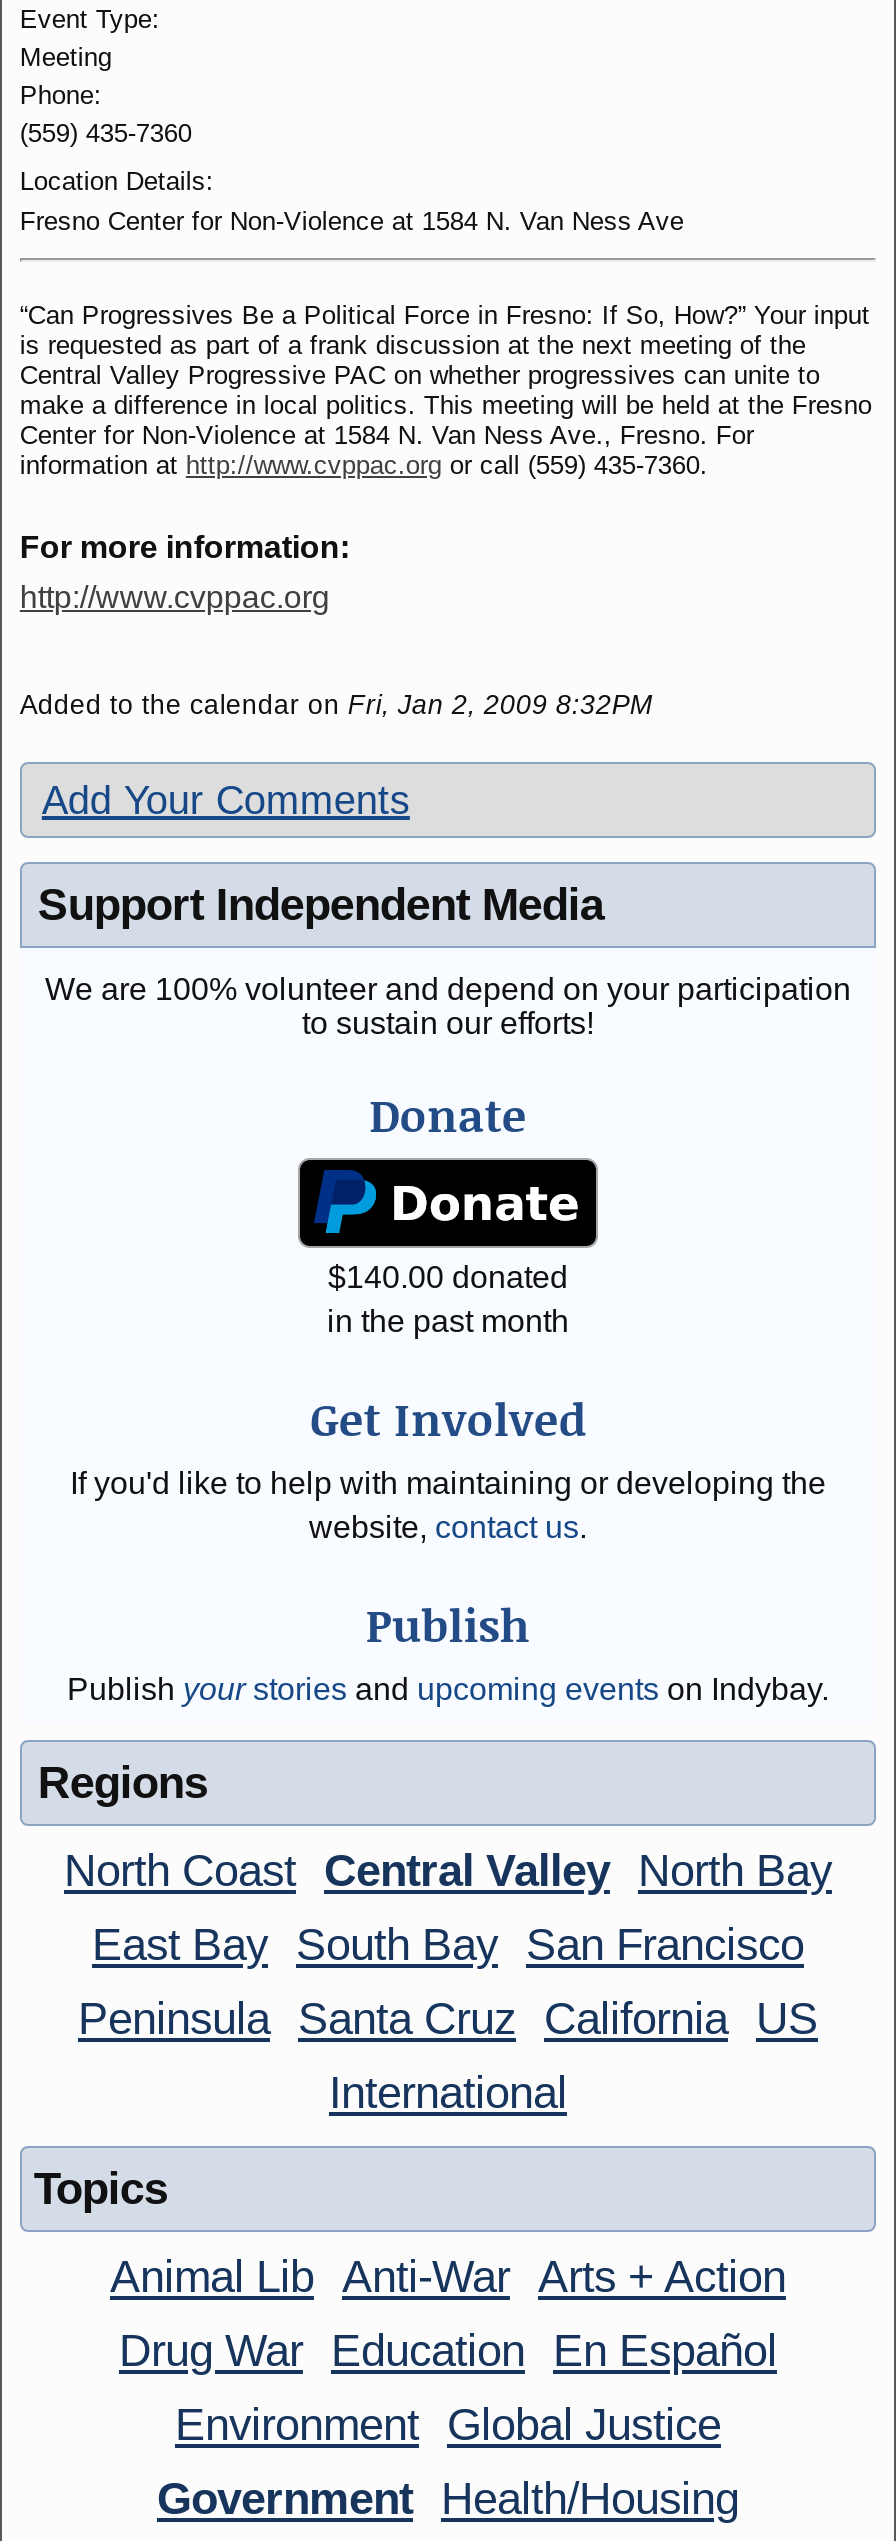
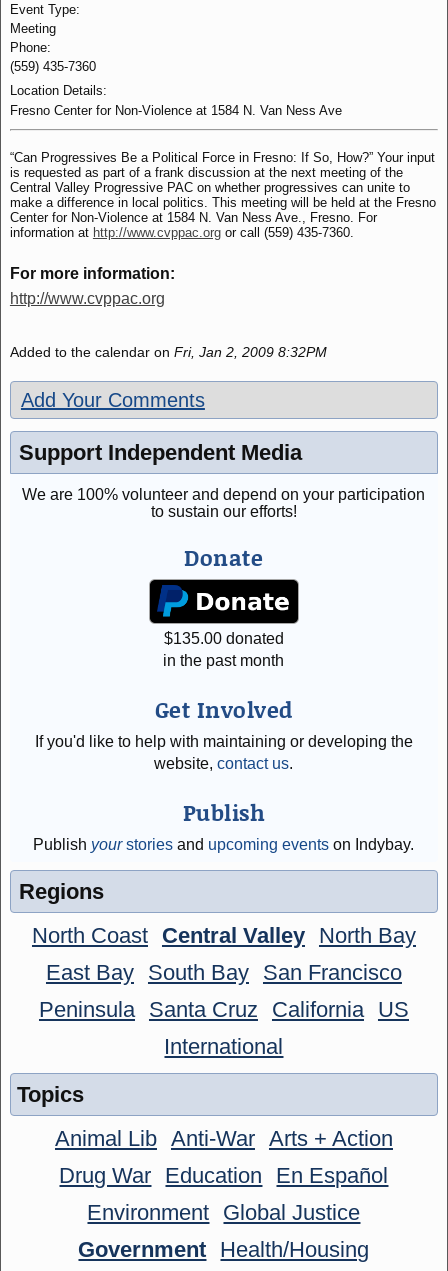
[328,1259,568,1293] $140.00 donated -> [164,630,284,647] $135.00 donated

